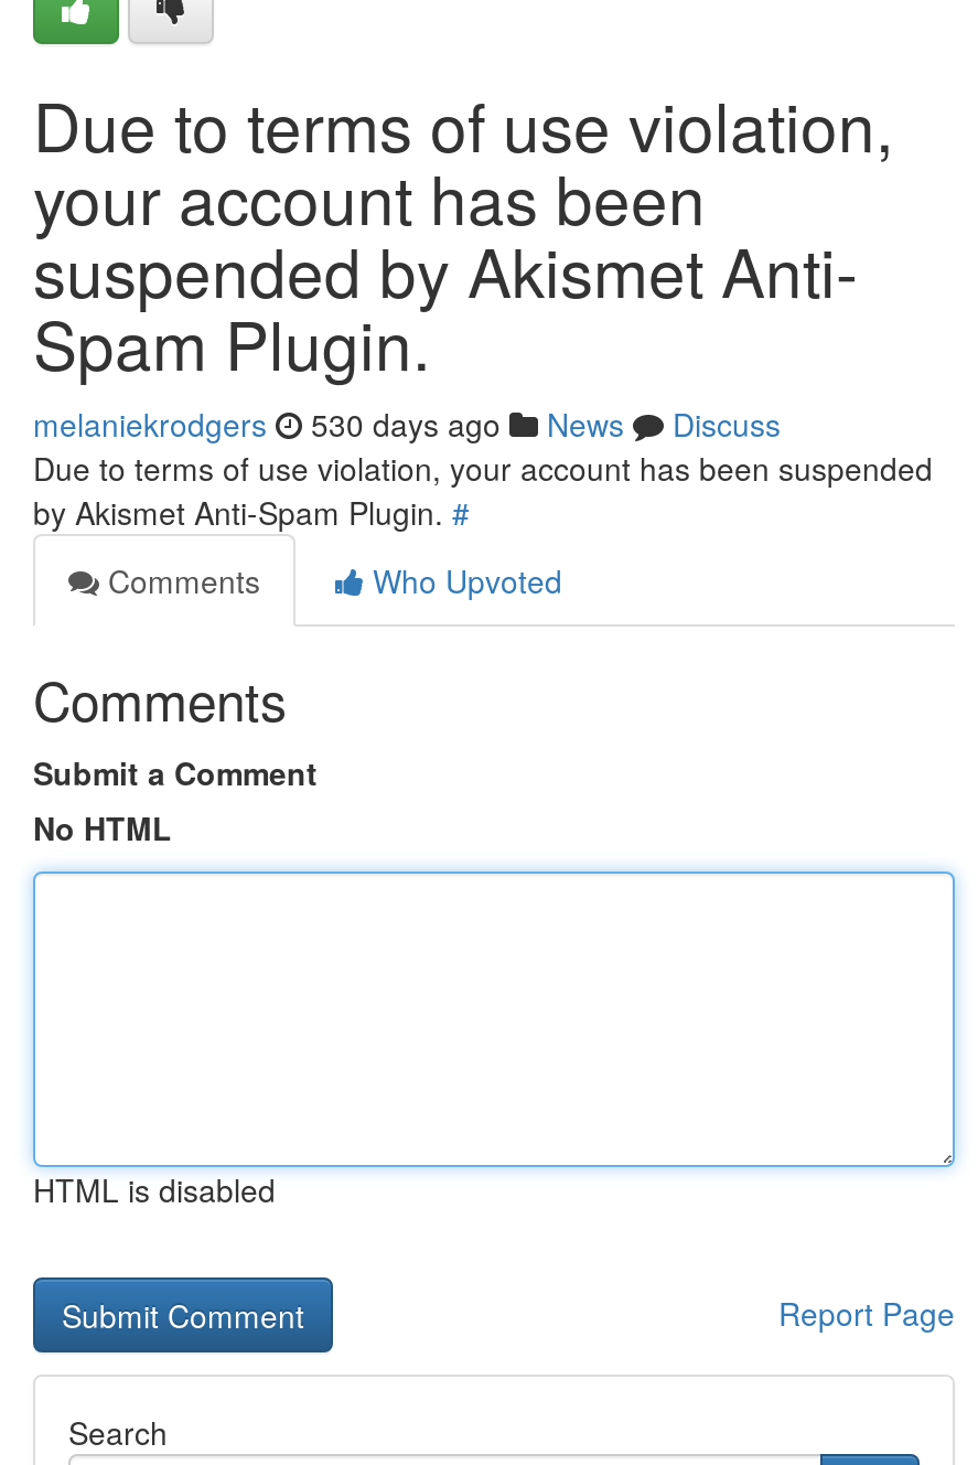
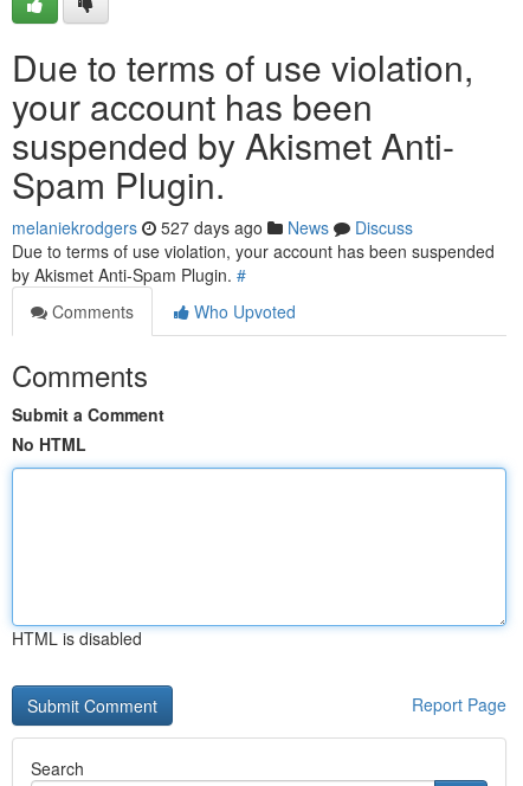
[33,402,781,446] melaniekrodgers 530 days ago News Discuss -> [12,215,413,239] melaniekrodgers 527 days ago News Discuss

